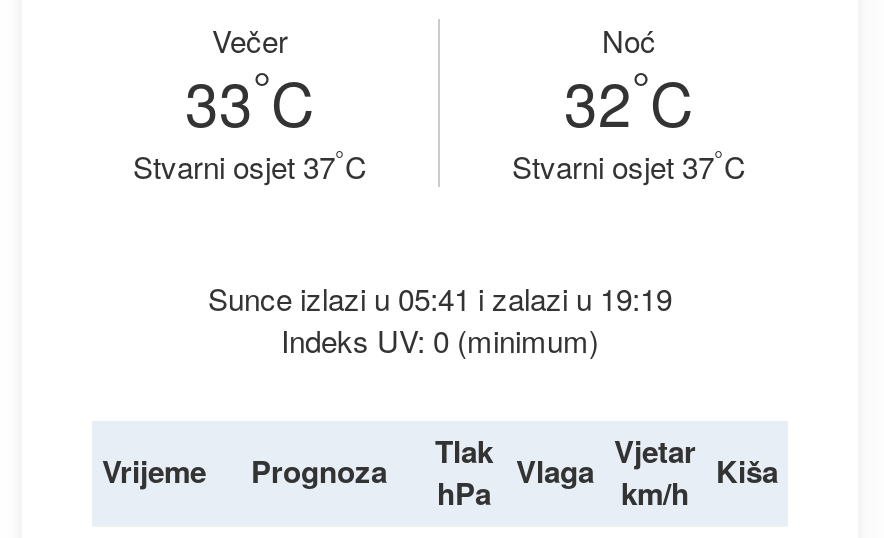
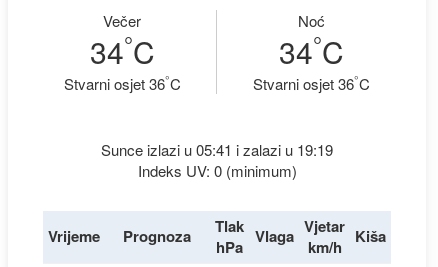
[185,53,315,145] 33°C -> [89,27,154,73] 34°C
[564,53,694,145] 32°C -> [279,27,344,73] 34°C
[133,142,367,187] Stvarni osjet 37°C -> [63,71,180,94] Stvarni osjet 36°C
[512,142,746,187] Stvarni osjet 37°C -> [253,71,370,94] Stvarni osjet 36°C

